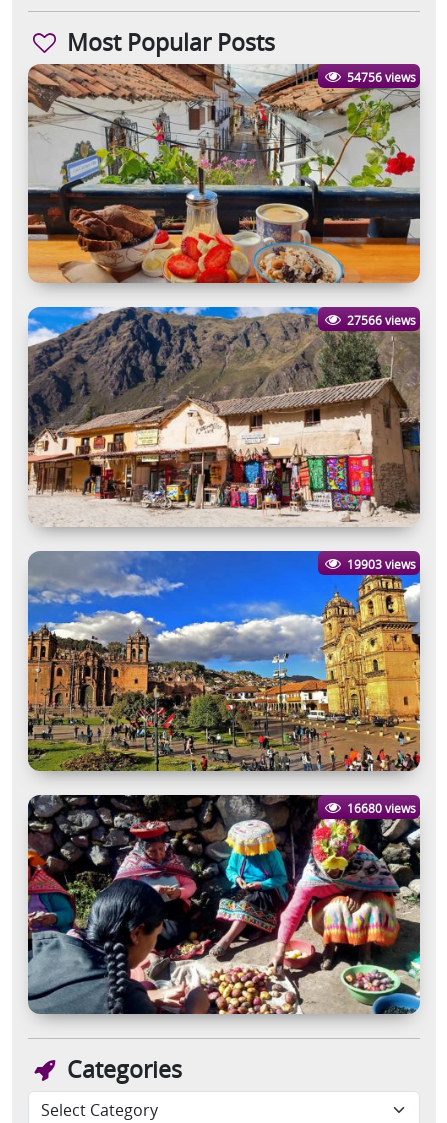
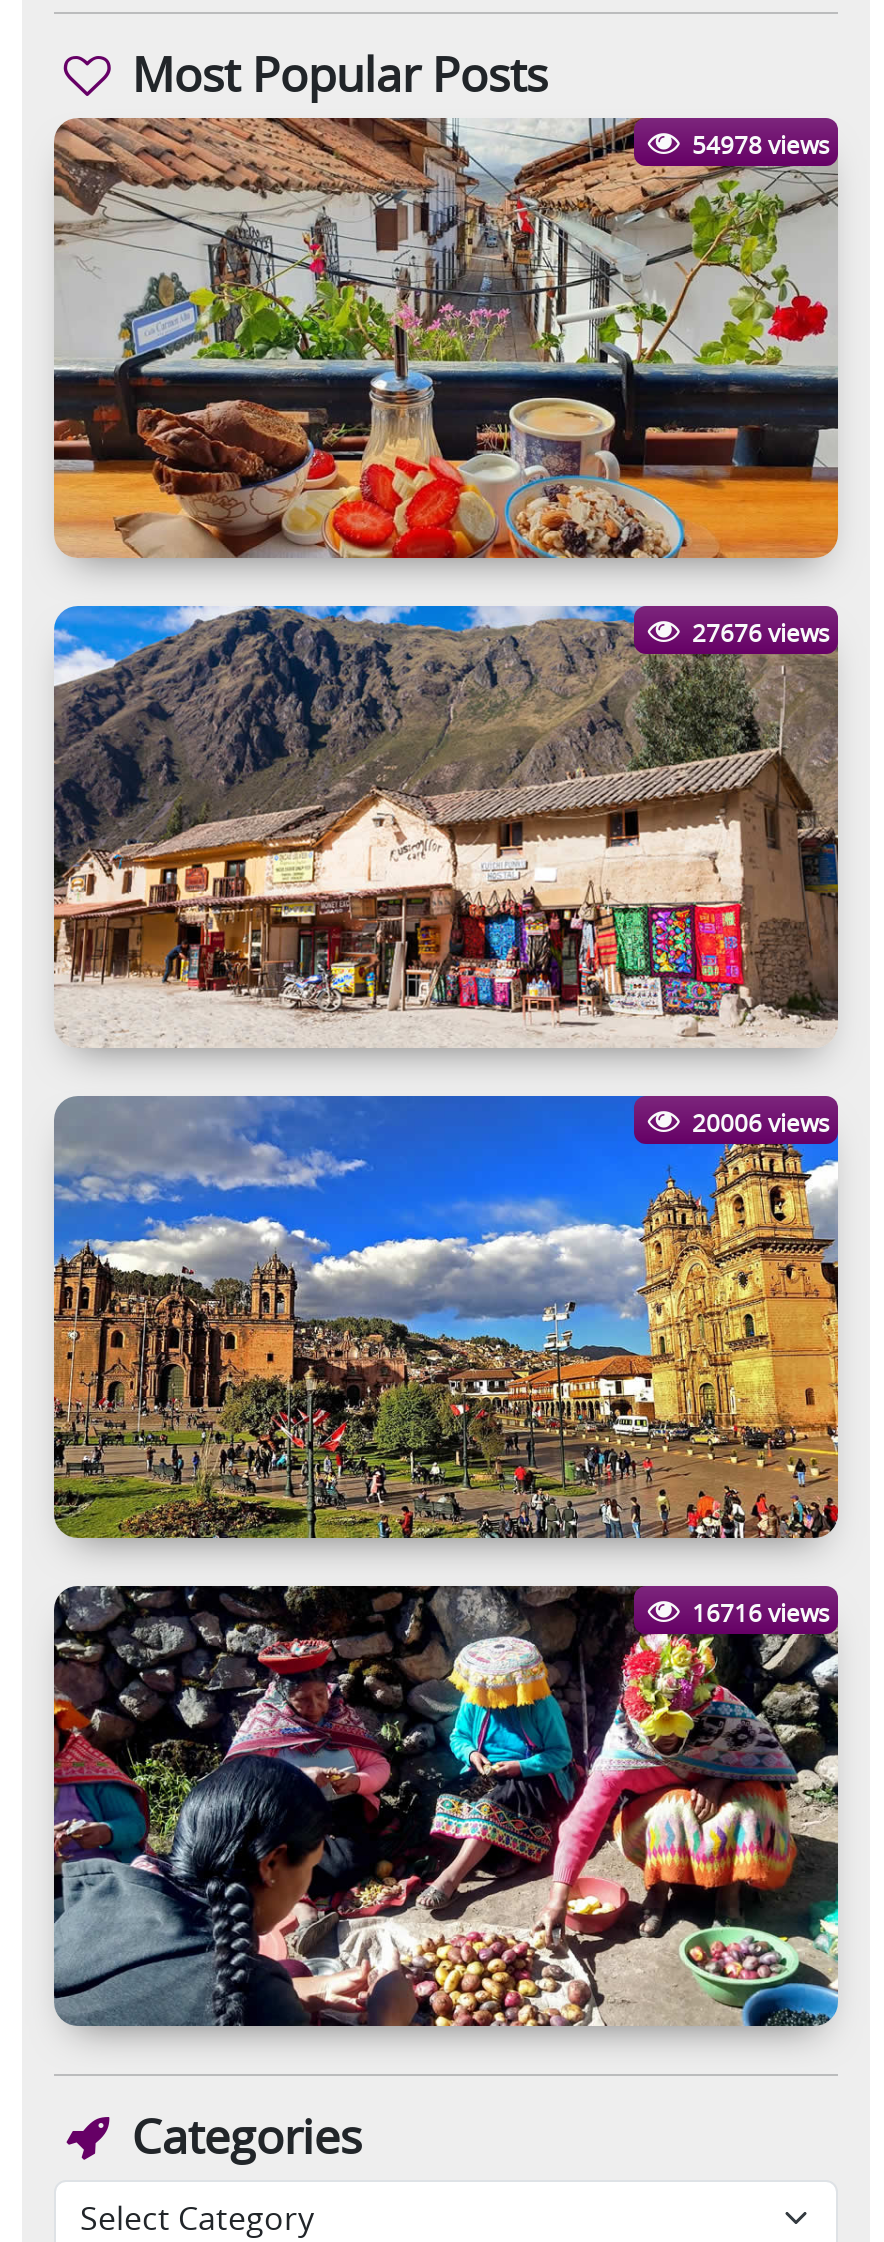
[344,69,416,86] 54756 views -> [686,127,830,161] 54978 views
[344,312,416,329] 27566 views -> [686,617,830,651] 27676 views
[344,556,416,573] 19903 views -> [686,1106,830,1140] 20006 views
[344,800,416,817] 16680 views -> [686,1595,830,1629] 16716 views

